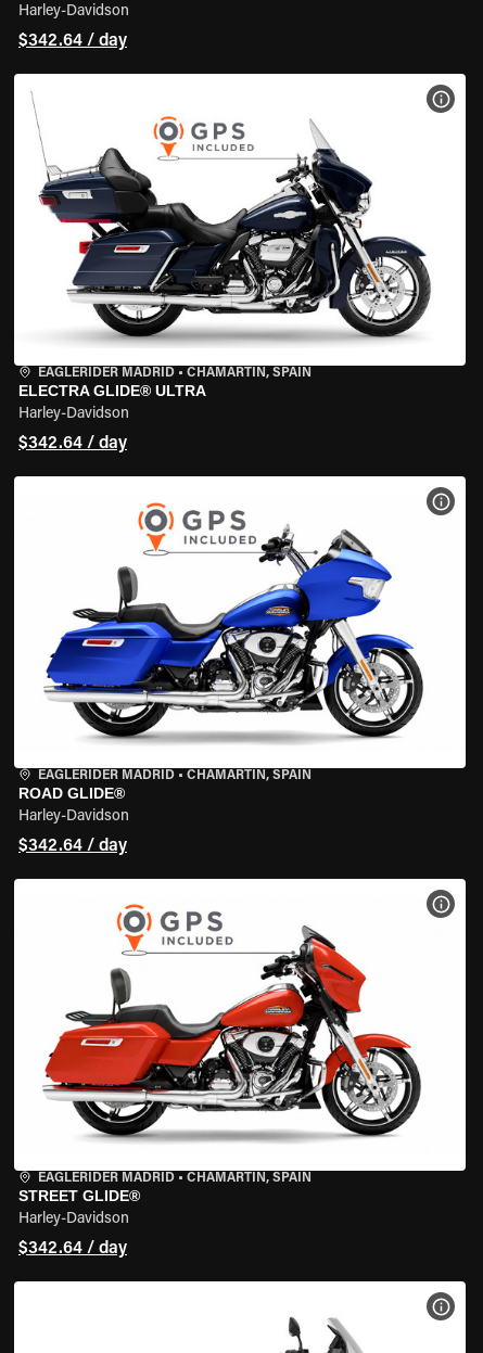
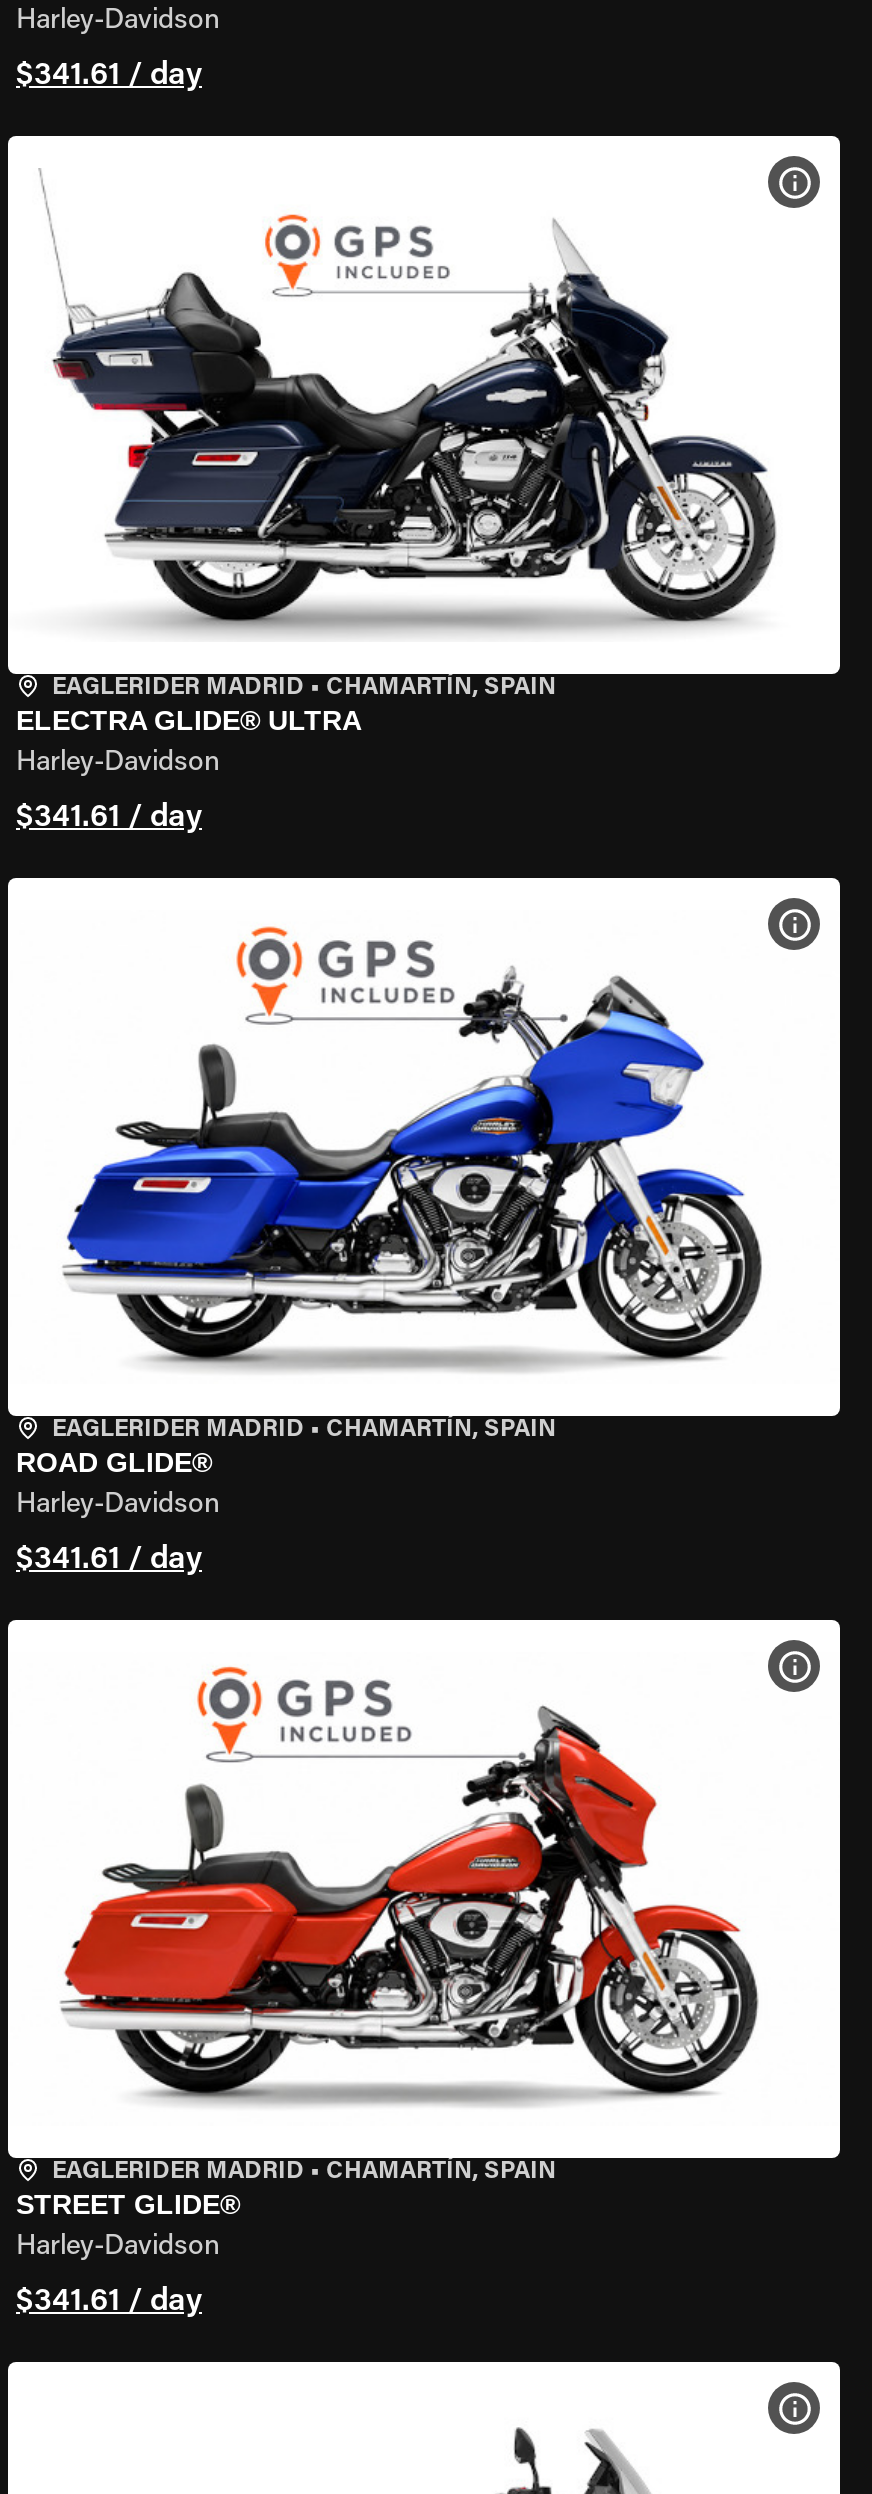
[18,33,127,50] $342.64 / day -> [16,60,202,92] $341.61 / day
[18,435,127,452] $342.64 / day -> [16,802,202,834] $341.61 / day
[18,838,127,855] $342.64 / day -> [16,1544,202,1576] $341.61 / day
[18,1240,127,1258] $342.64 / day -> [16,2286,202,2318] $341.61 / day

